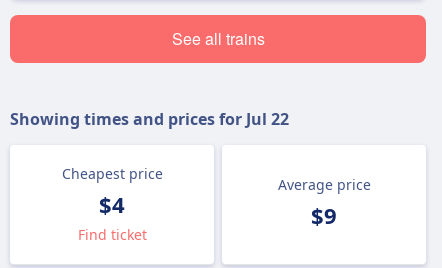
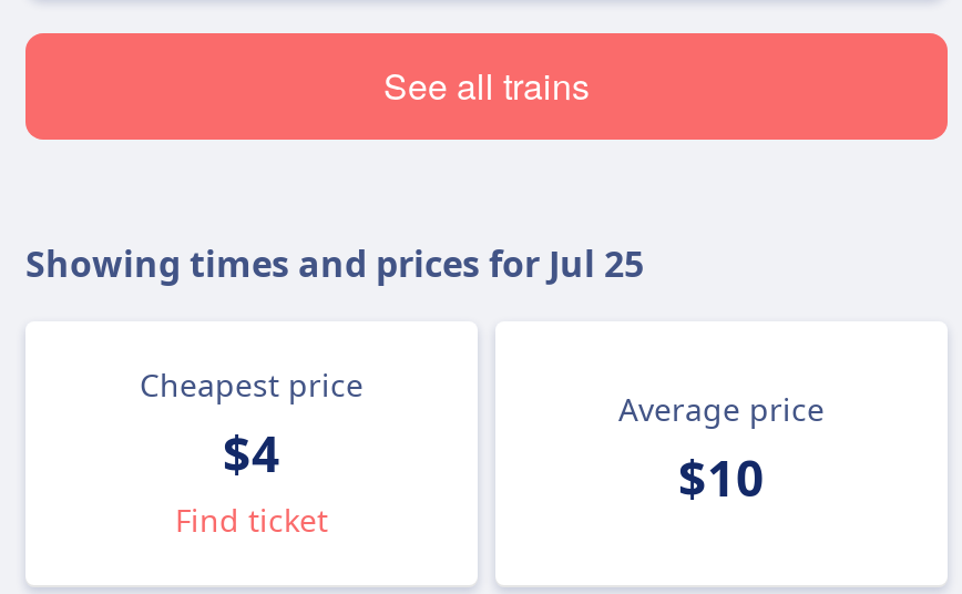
[10,108,289,130] Showing times and prices for Jul 22 -> [25,239,644,288] Showing times and prices for Jul 25
[311,200,337,230] $9 -> [678,443,765,510] $10

